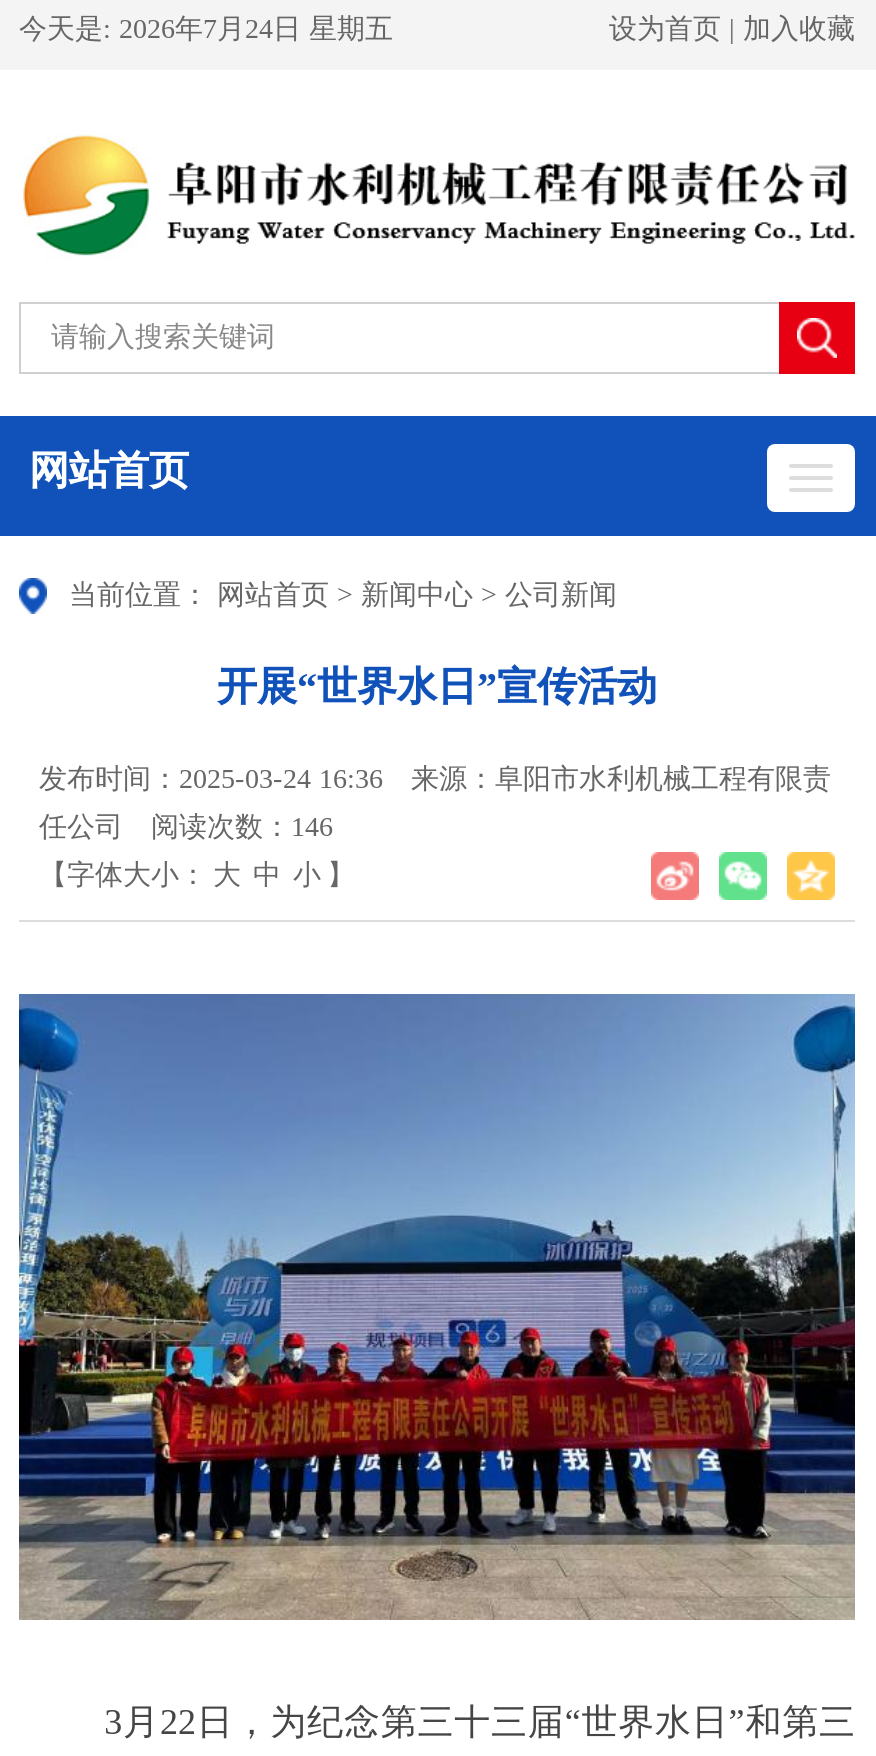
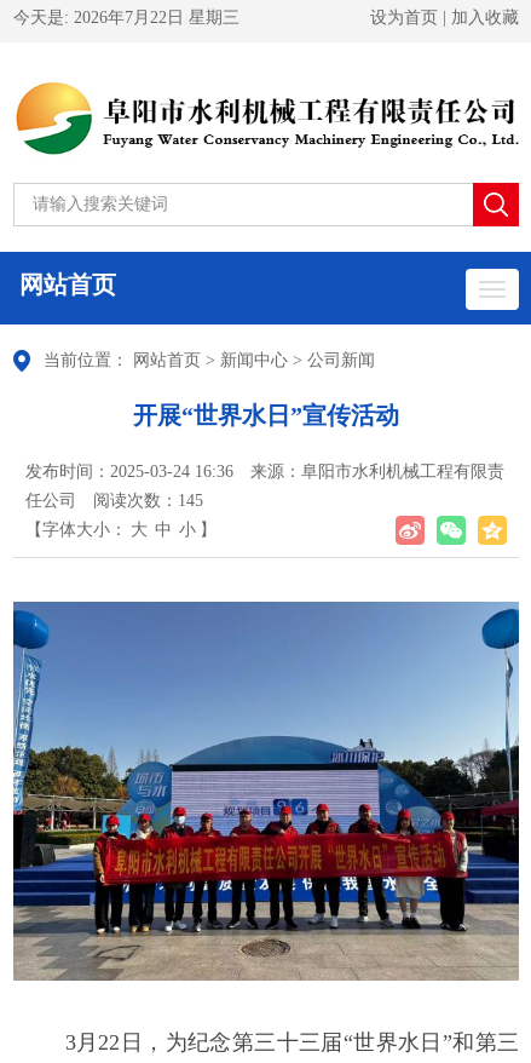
[19,14,393,44] 今天是: 2026年7月24日 星期五 -> [13,8,239,27] 今天是: 2026年7月22日 星期三
[39,813,333,843] 任公司 阅读次数：146 -> [25,492,203,510] 任公司 阅读次数：145

